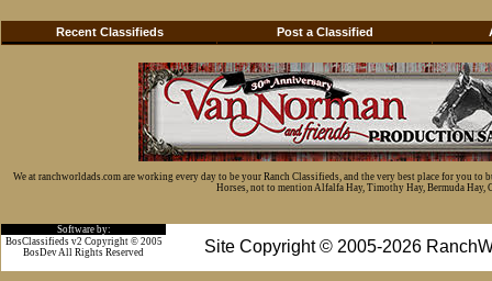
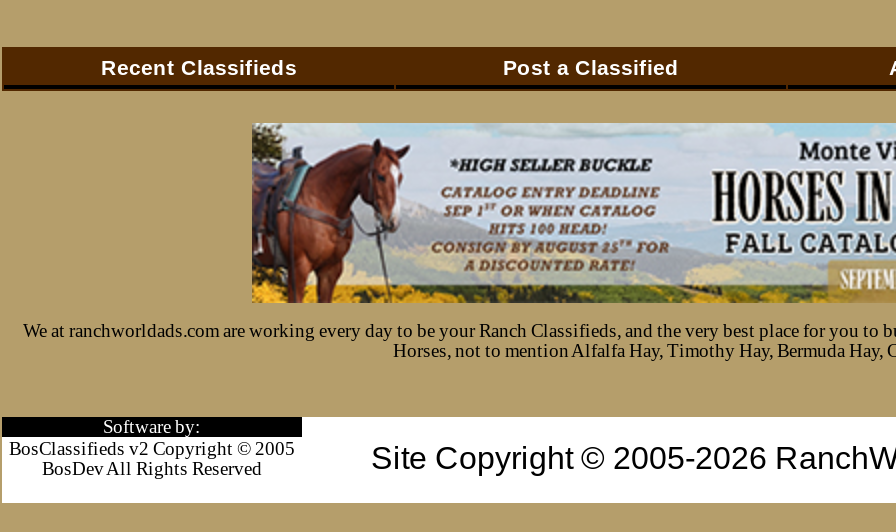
[137,61,489,162] [image] -> [252,121,890,303] [image]

